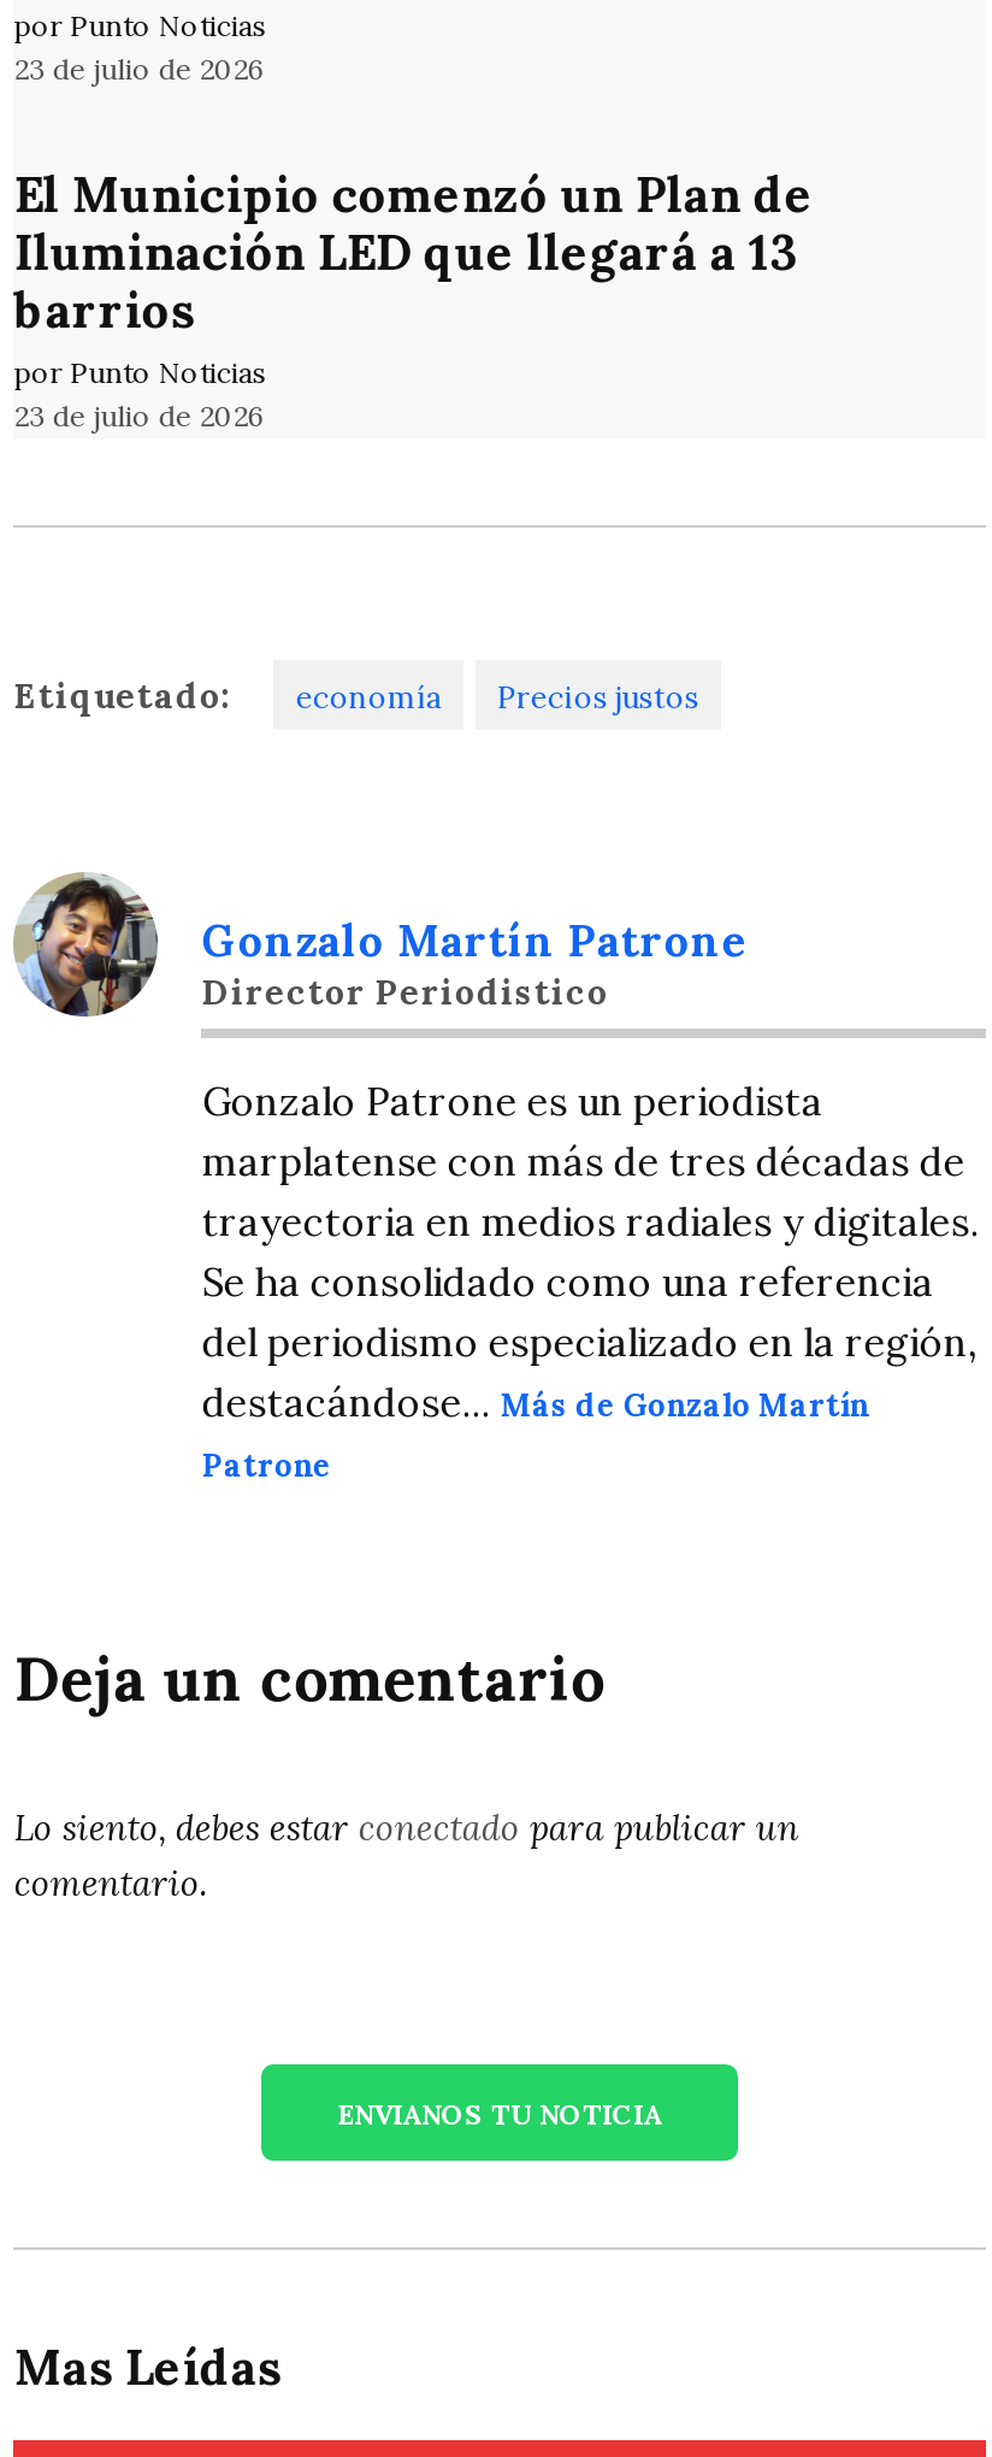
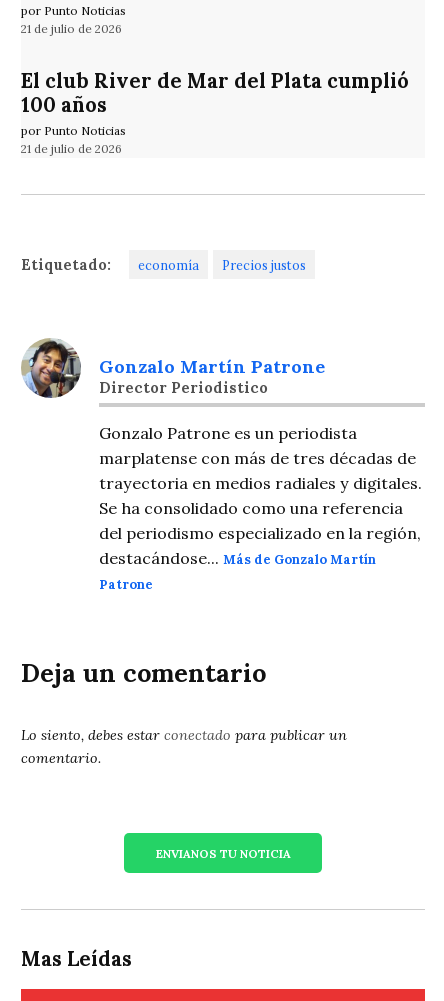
[14,50,265,86] 23 de julio de 2026 -> [21,21,122,36] 21 de julio de 2026
[14,164,814,343] El Municipio comenzó un Plan de | Iluminación LED que llegará a 13 | barrios -> [21,68,409,118] El club River de Mar del Plata cumplió | 100 años
[14,397,265,433] 23 de julio de 2026 -> [21,141,122,156] 21 de julio de 2026

